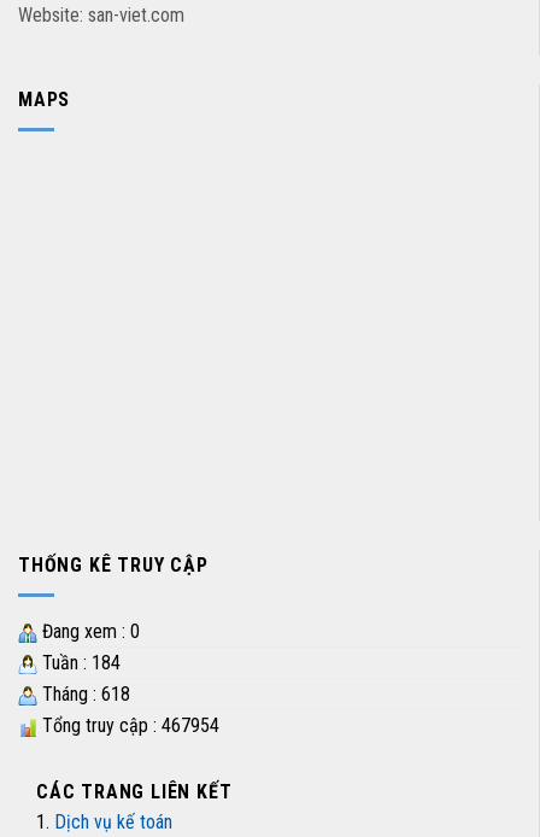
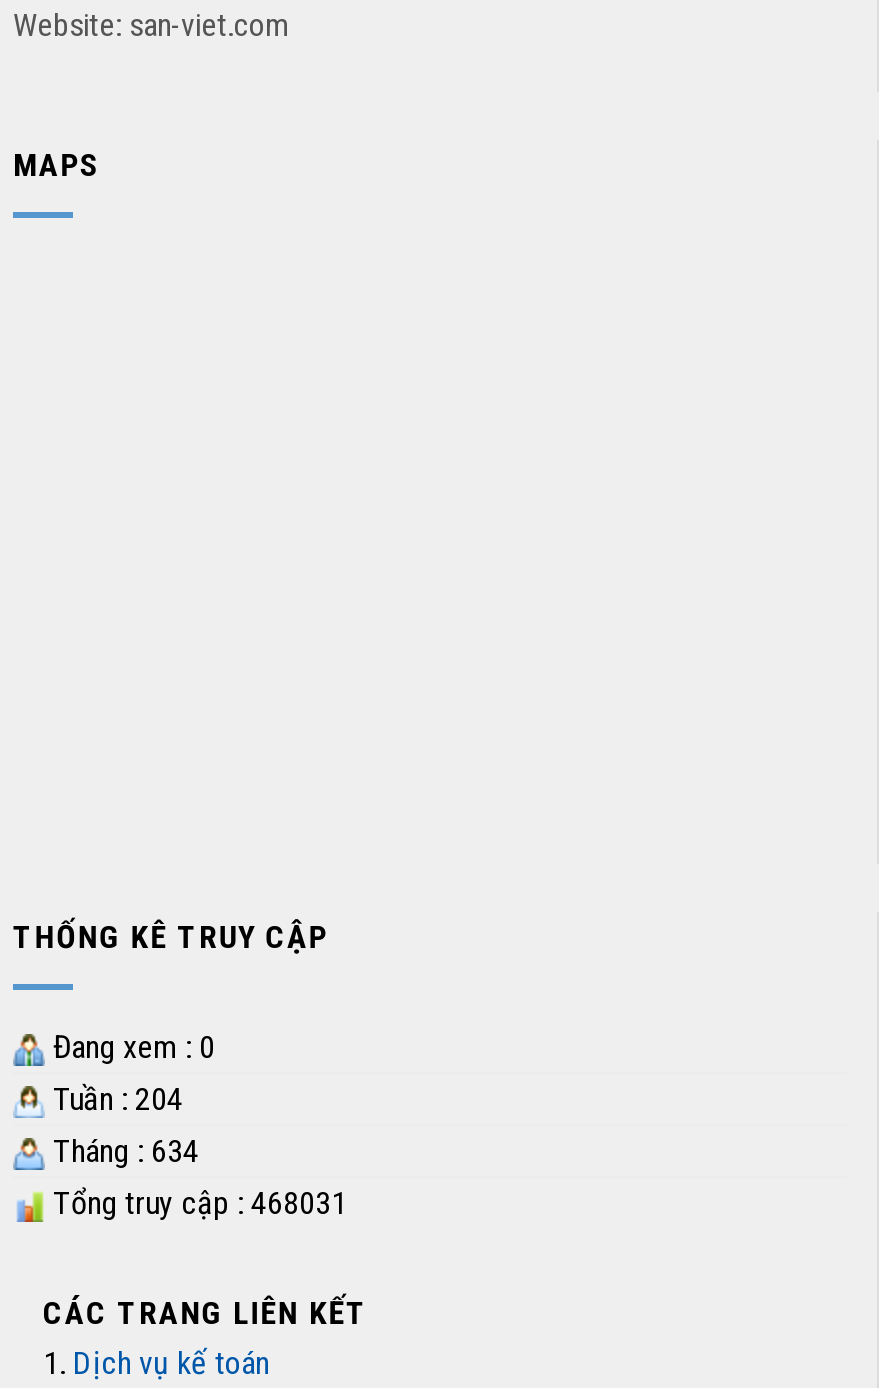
[37,651,121,674] Tuần : 184 -> [45,1080,183,1118] Tuần : 204
[37,683,130,706] Tháng : 618 -> [45,1132,199,1170] Tháng : 634
[37,714,219,737] Tổng truy cập : 467954 -> [45,1184,347,1222] Tổng truy cập : 468031

